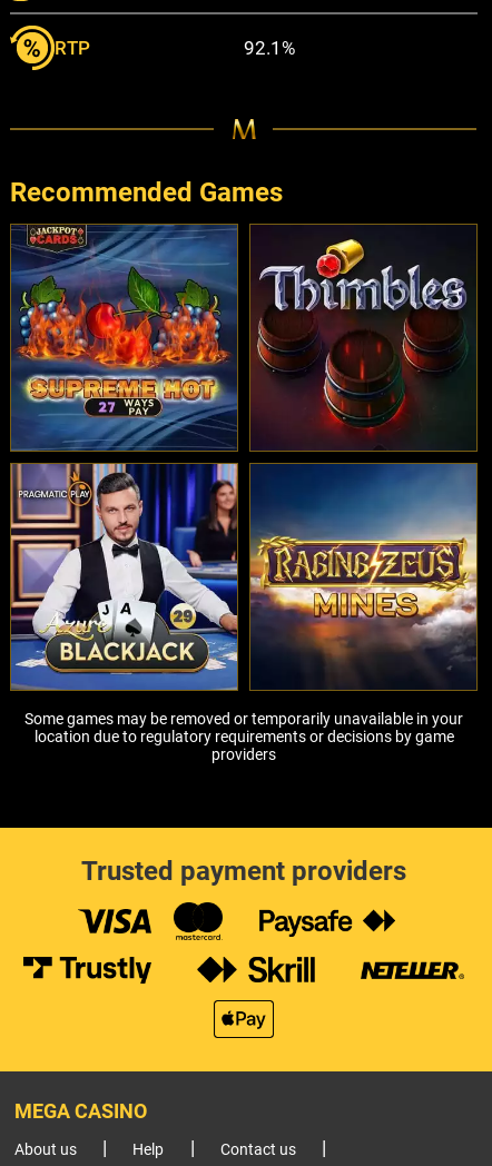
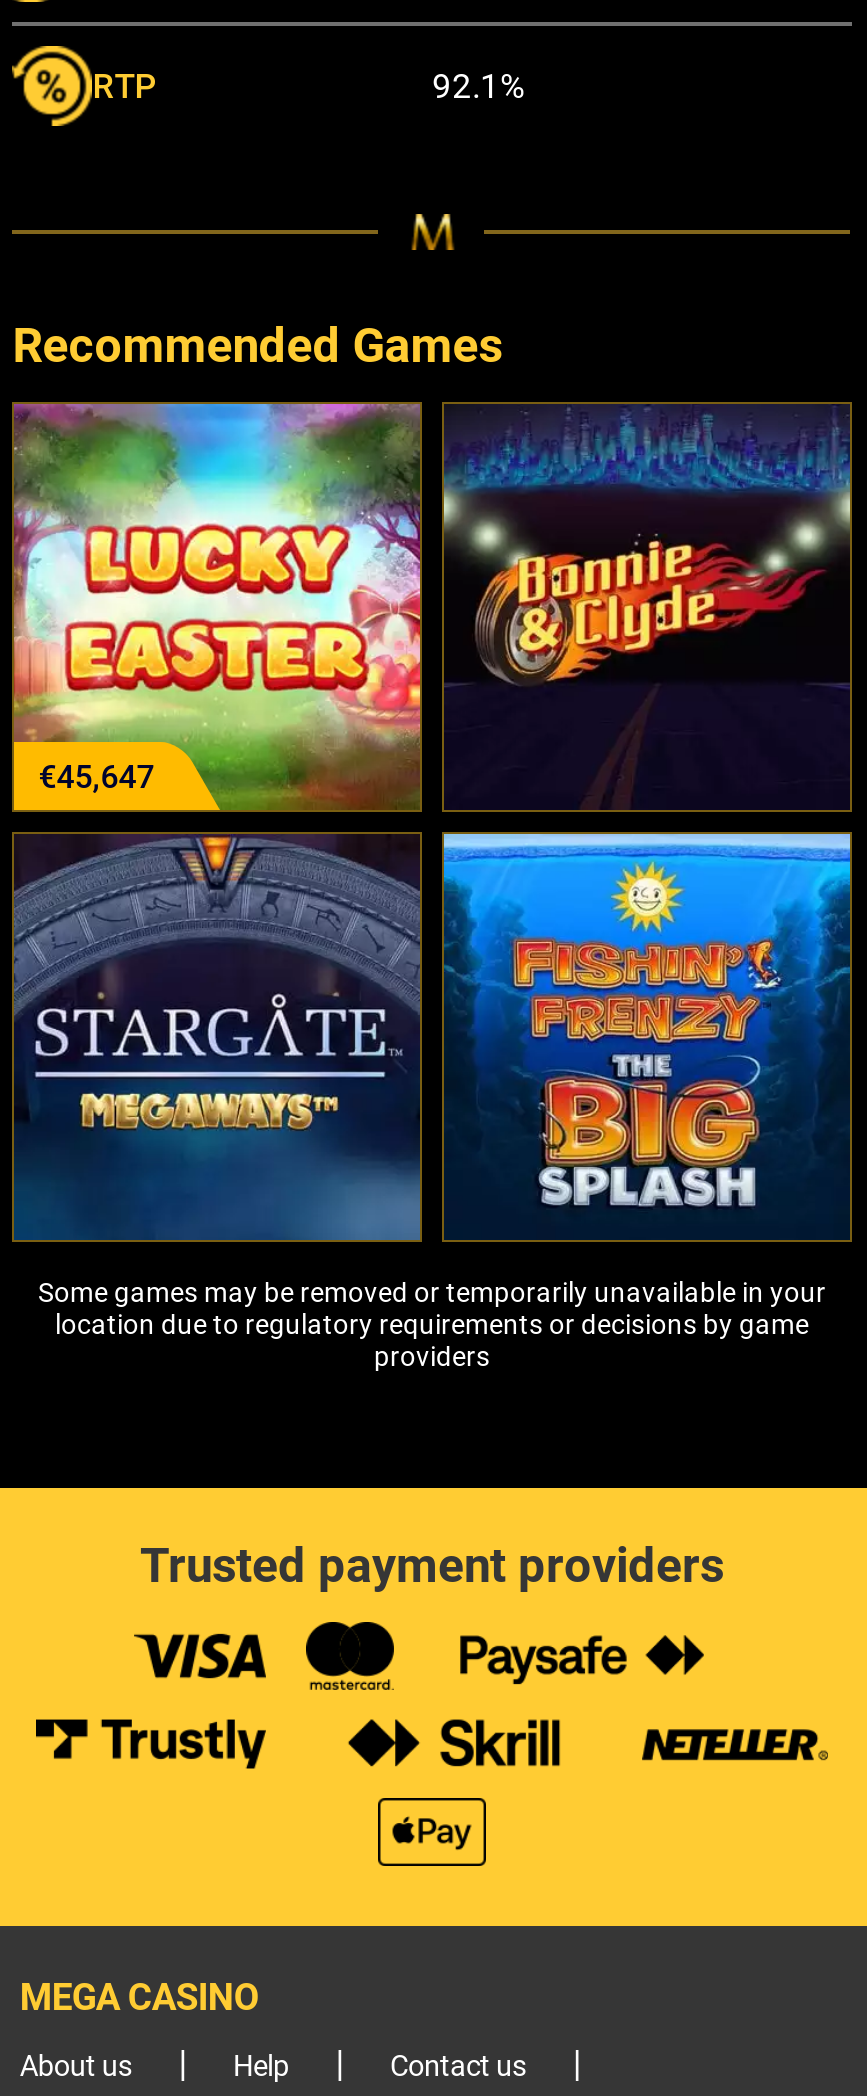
none -> [38,758,154,796] €45,647
[11,224,238,452] [image] -> [12,402,422,812] [image]
[250,226,476,447] [image] -> [442,404,852,806] [image]
[10,463,238,691] [image] -> [12,834,422,1240] [image]
[249,463,478,686] [image] -> [442,832,852,1236] [image]

